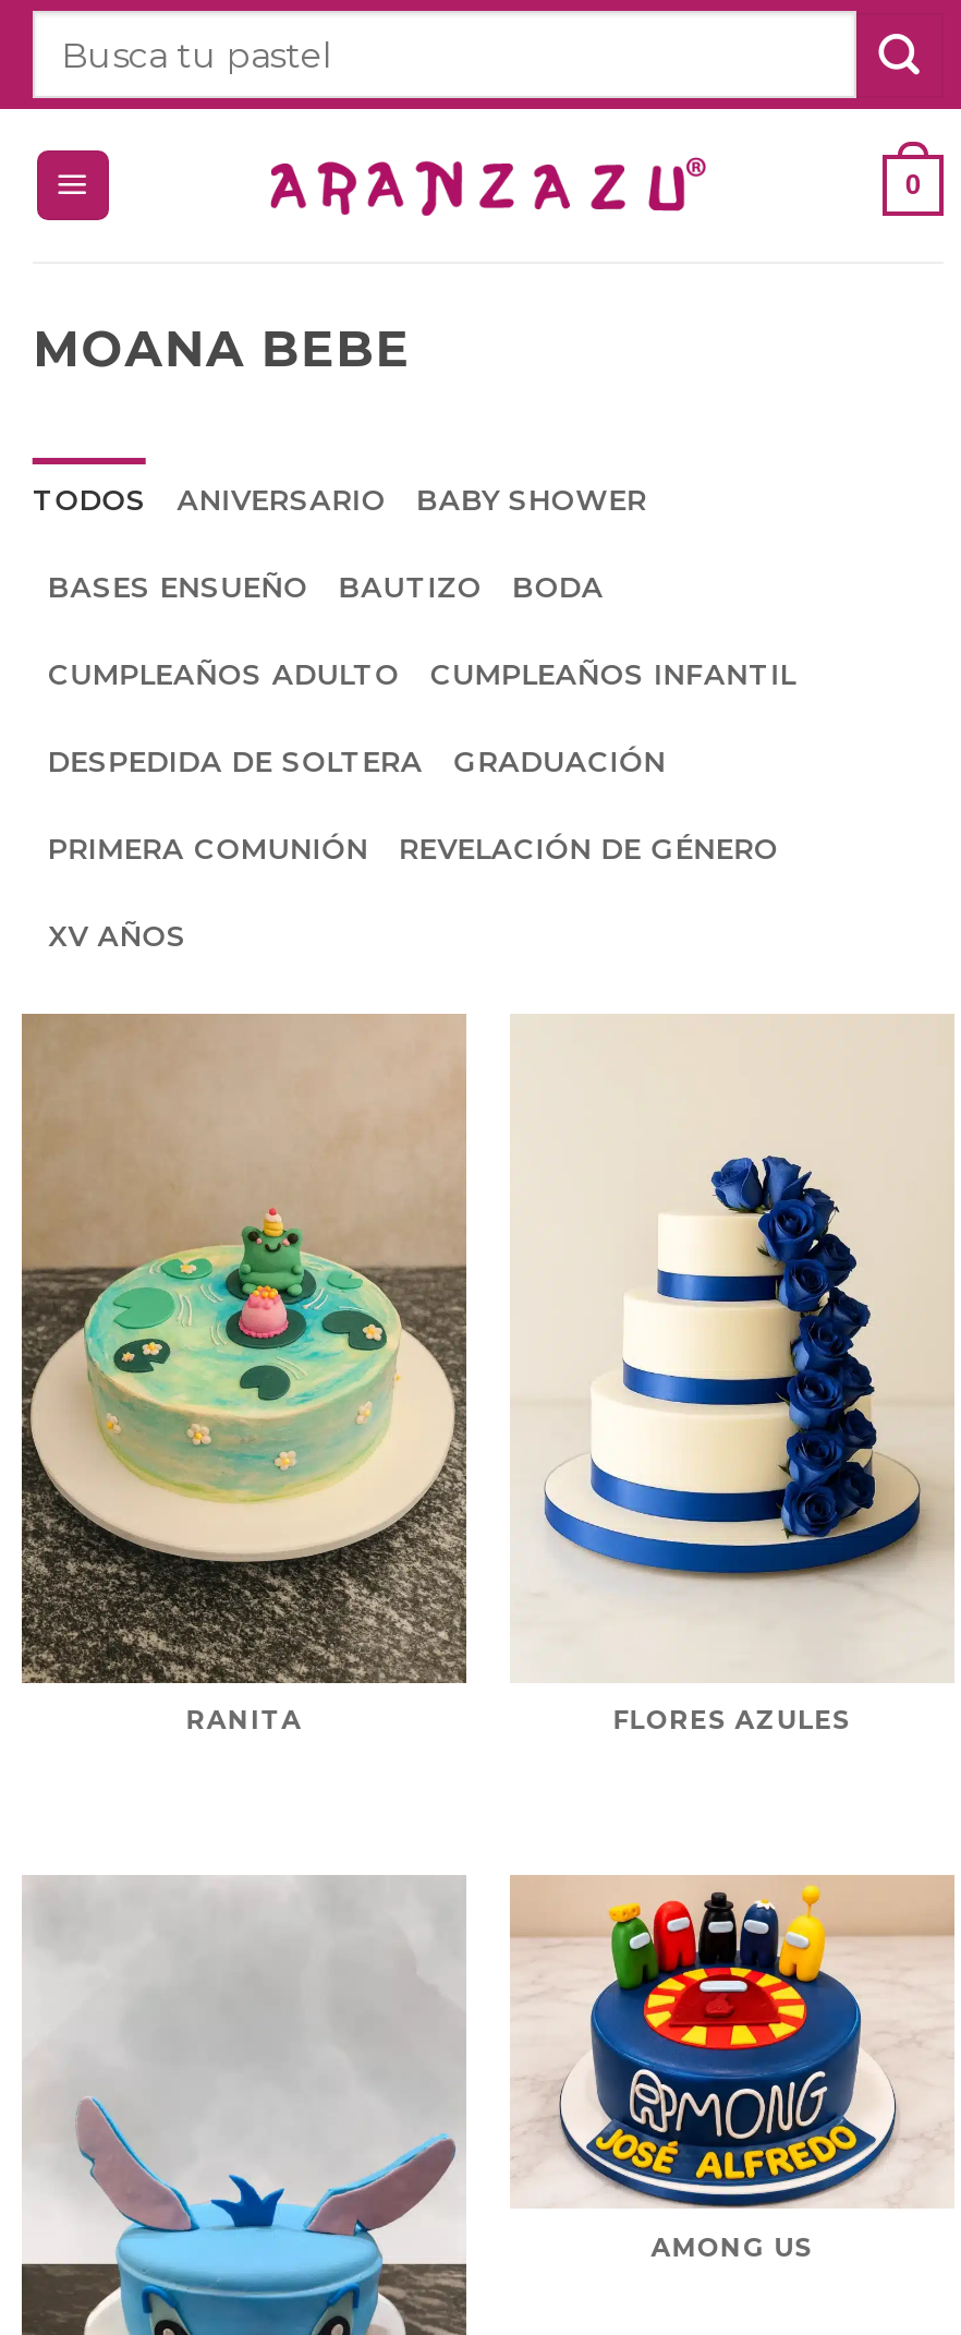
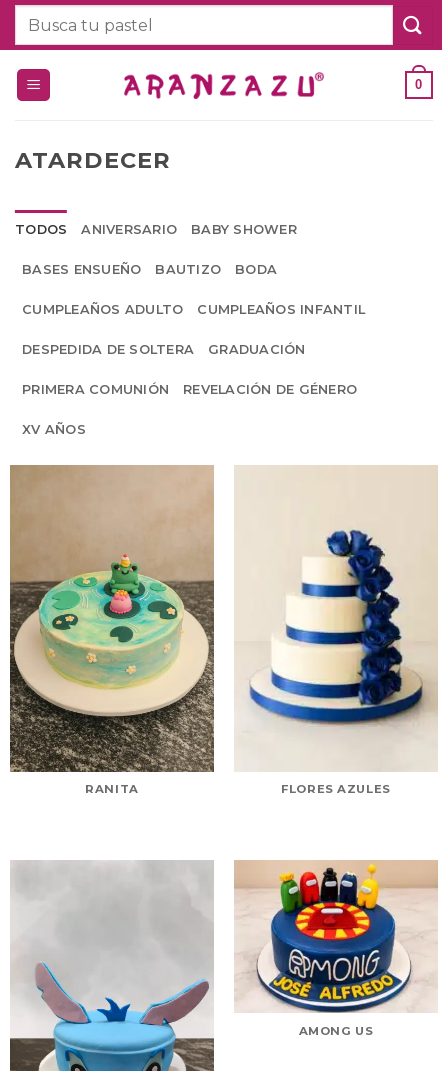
[33,319,410,380] MOANA BEBE -> [15,146,171,174] ATARDECER

